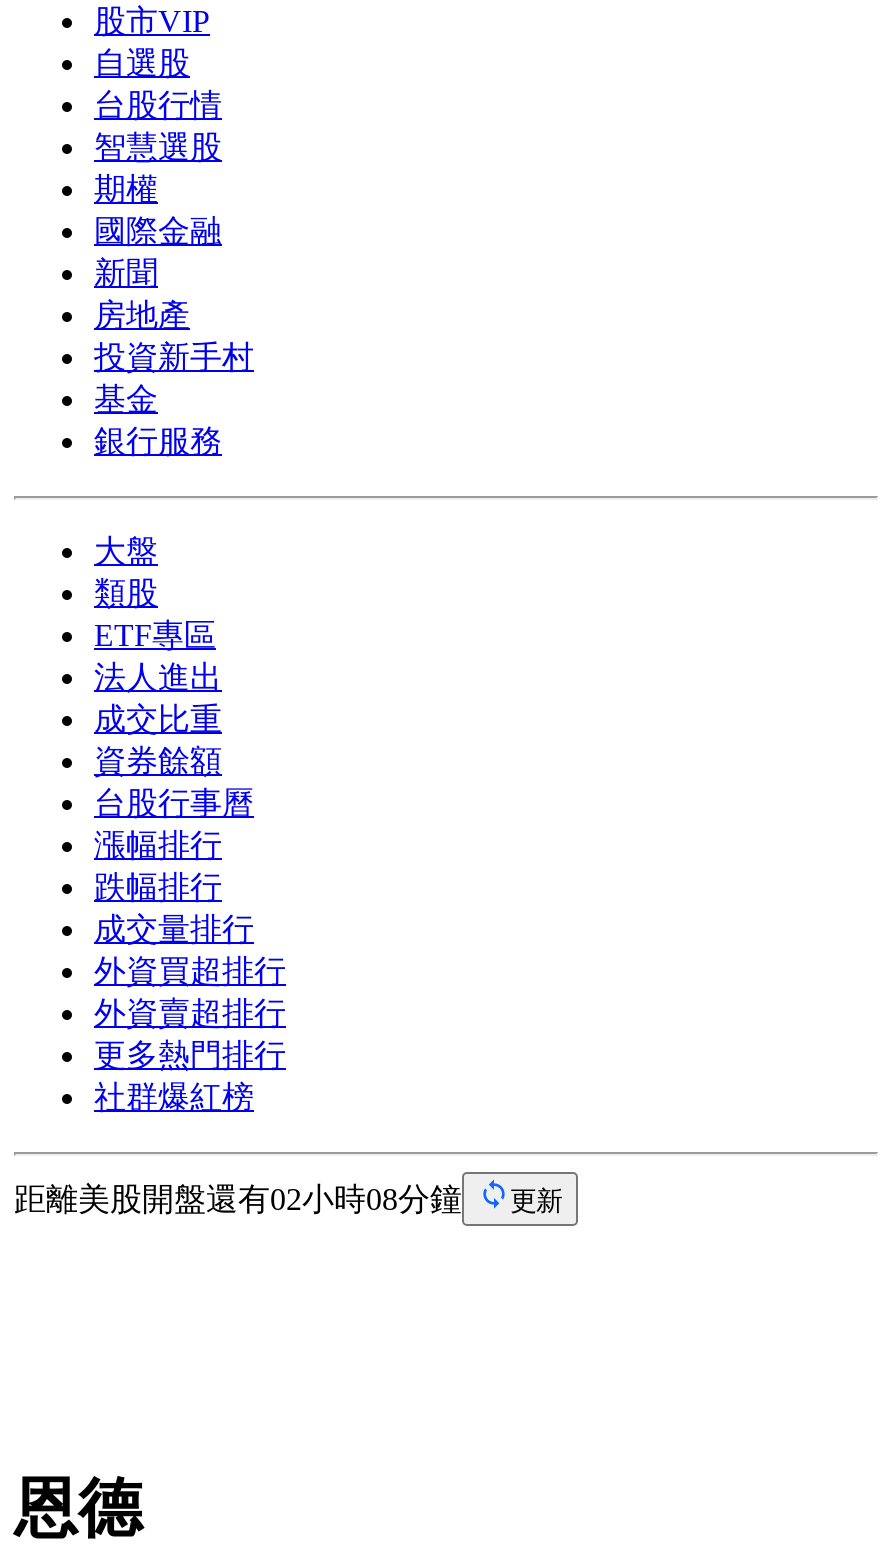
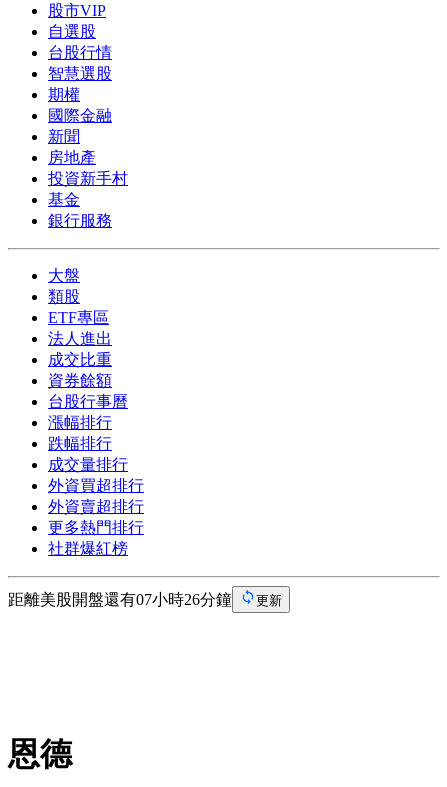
[14,1182,462,1216] 距離美股開盤還有02小時08分鐘 -> [8,591,232,608] 距離美股開盤還有07小時26分鐘

